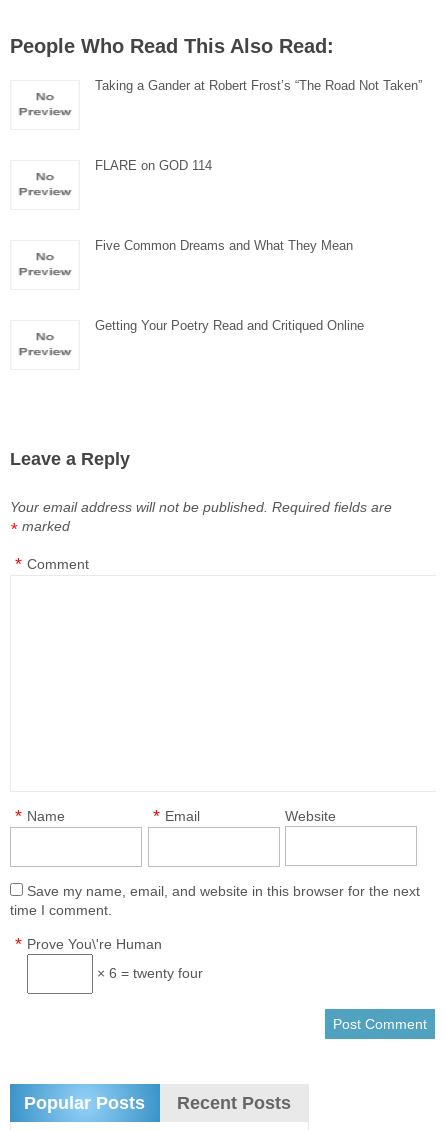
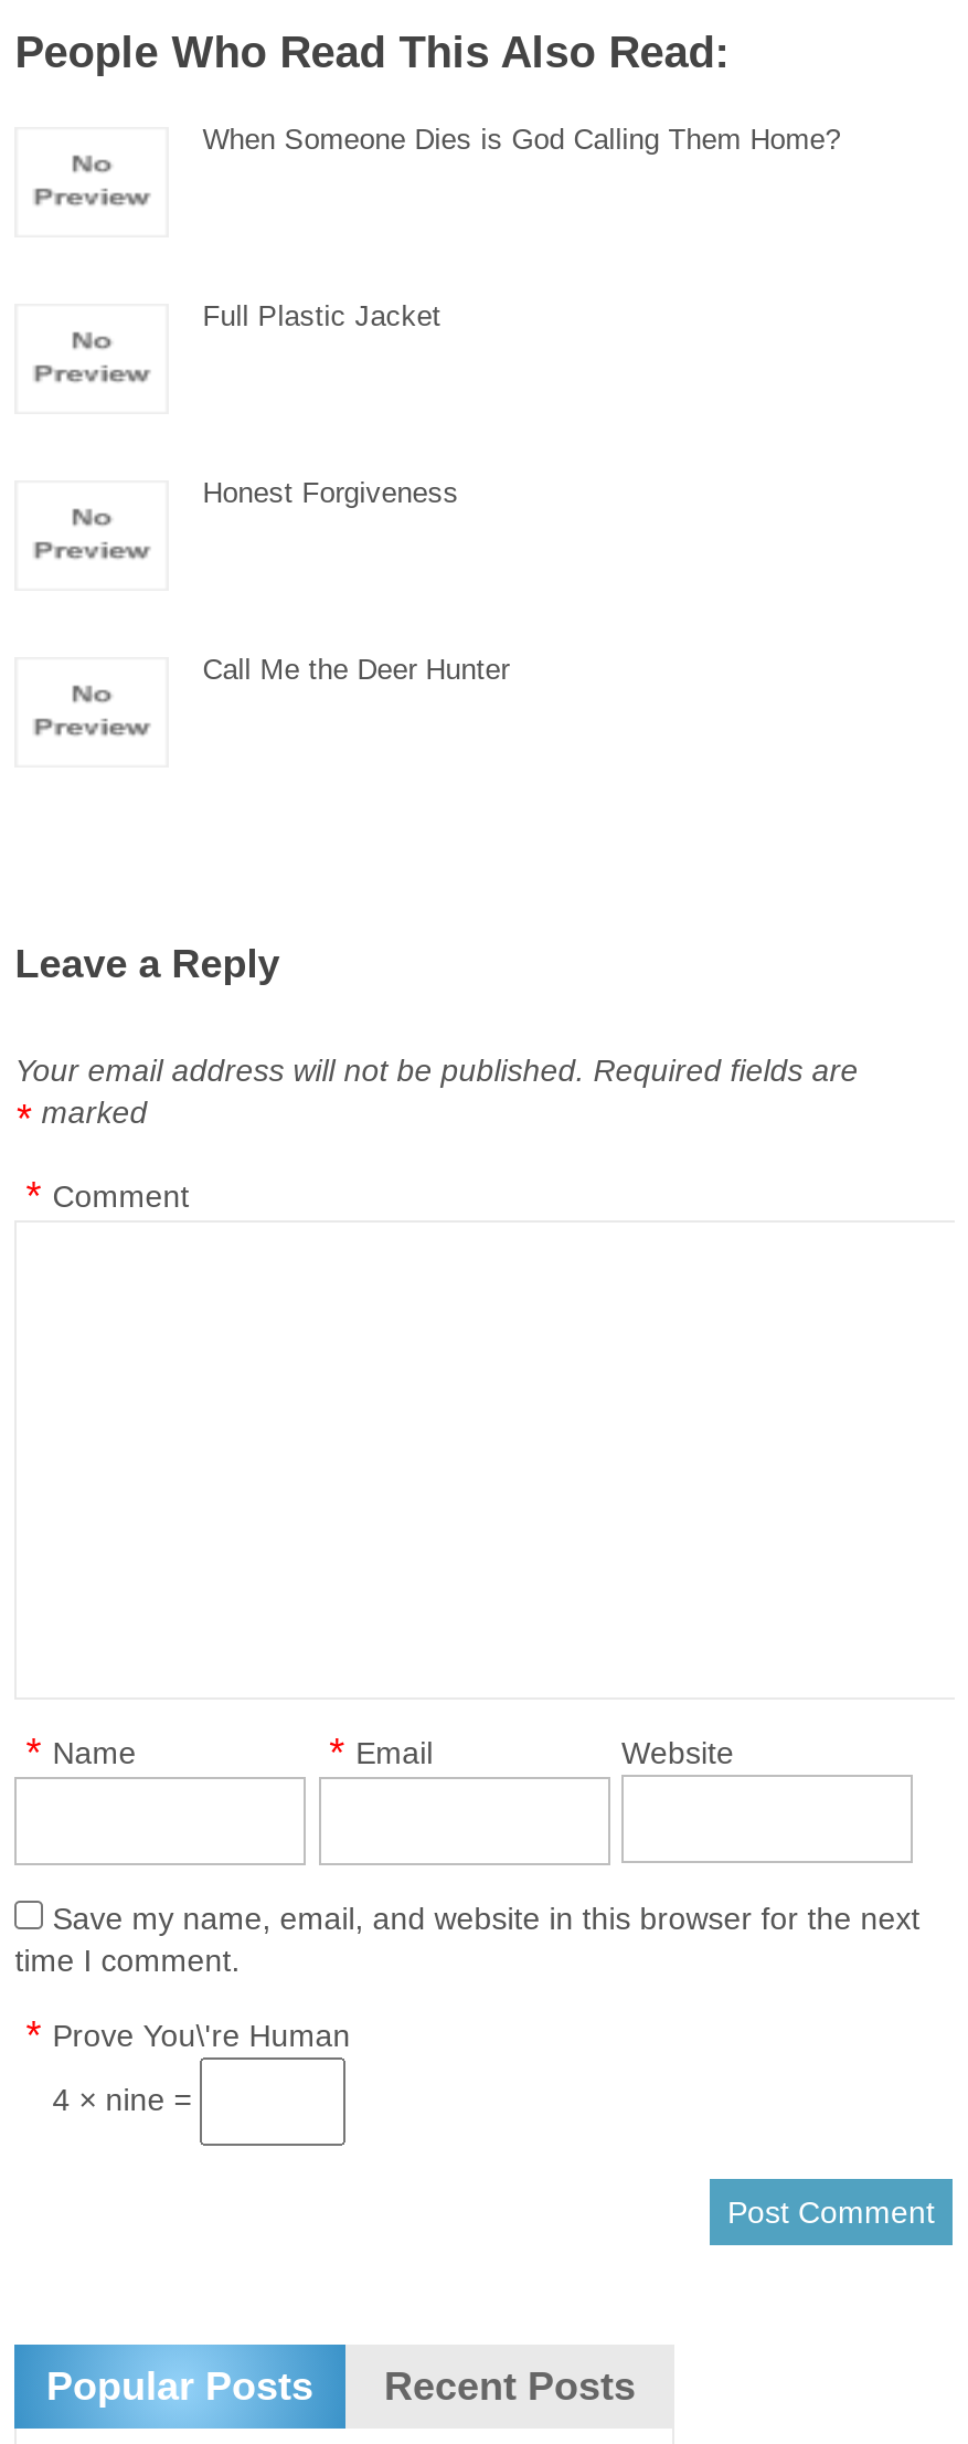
[95,78,422,93] Taking a Gander at Robert Frost’s “The Road Not Taken” -> [202,123,840,156] When Someone Dies is God Calling Them Home?
[95,158,212,173] FLARE on GOD 114 -> [202,299,441,332] Full Plastic Jacket
[95,238,353,253] Five Common Dreams and What They Mean -> [202,476,459,509] Honest Forgiveness
[95,318,364,333] Getting Your Poetry Read and Critiqued Online -> [202,653,509,686] Call Me the Deer Hunter
[93,965,203,981] × 6 = twenty four -> [52,2082,200,2117] 4 × nine =

